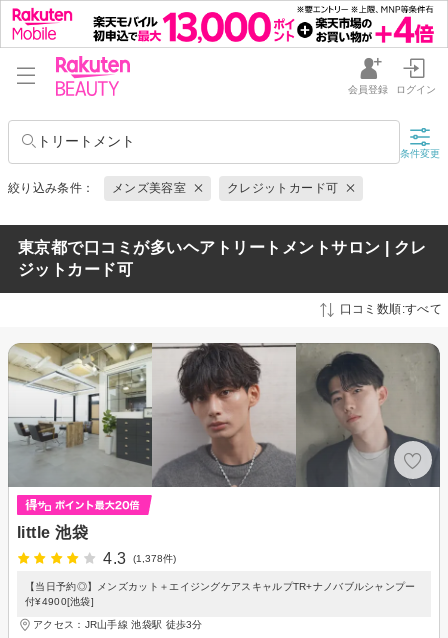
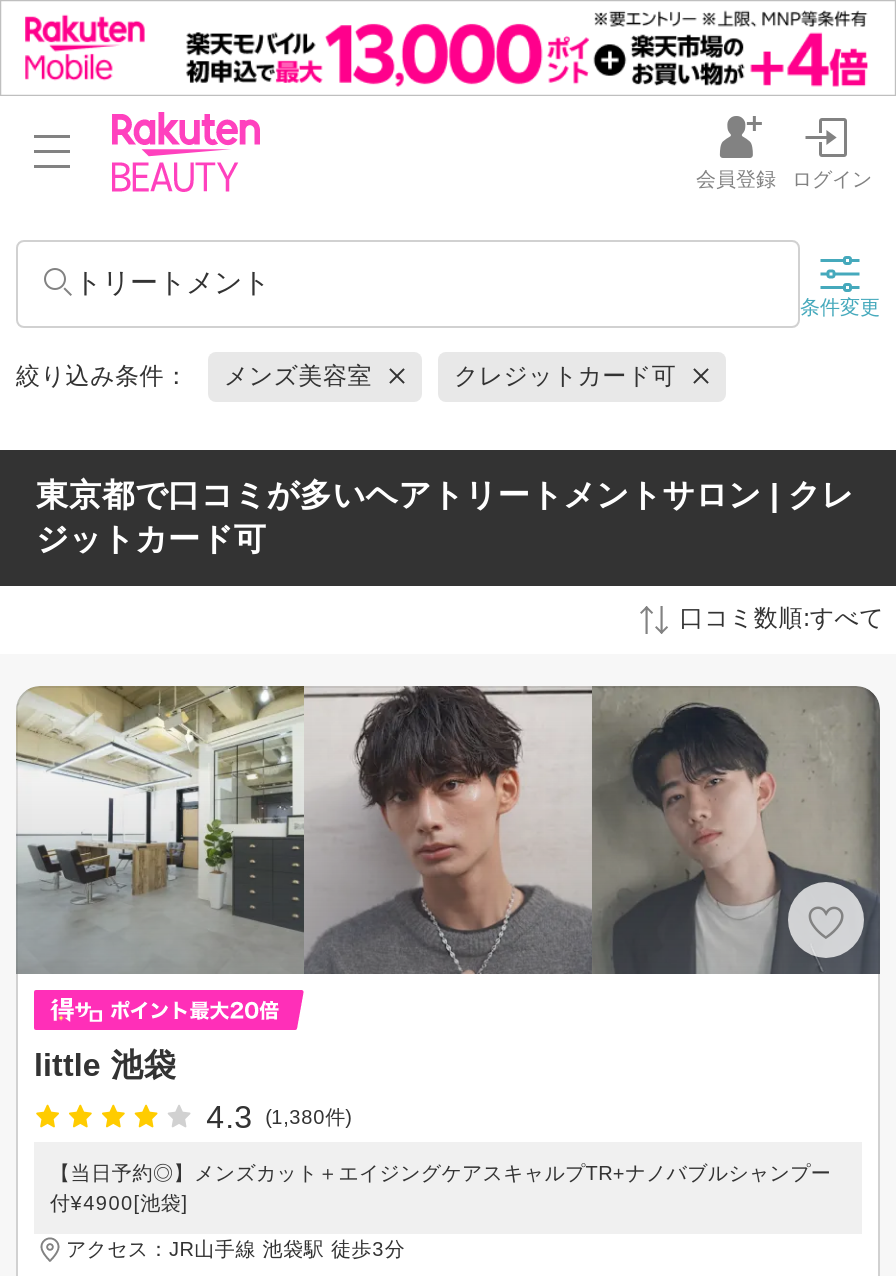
[103,550,176,567] 4.3 (1,378件) -> [206,1100,351,1134] 4.3 (1,380件)

